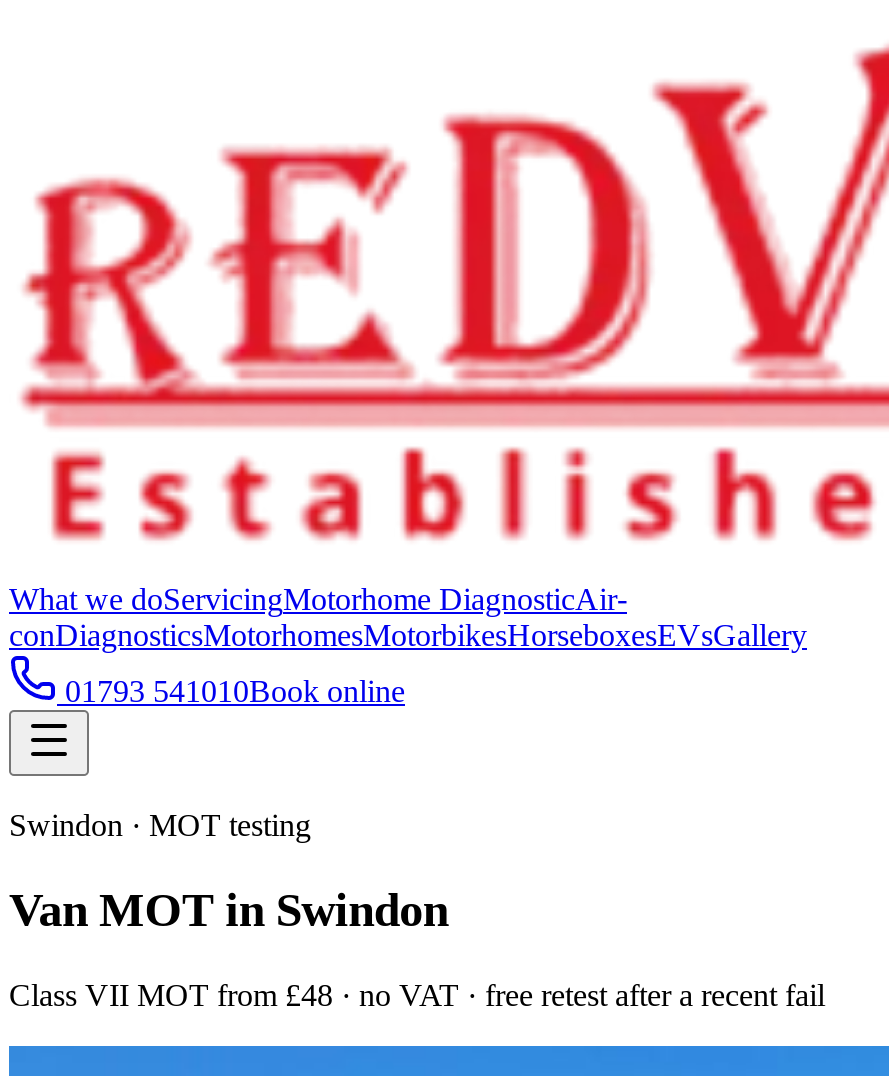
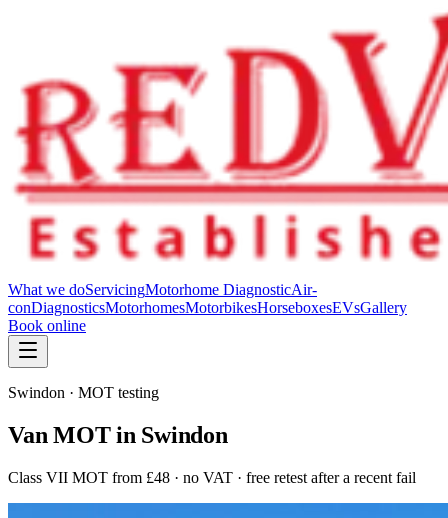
[65,674,405,708] 01793 541010Book online -> [8,317,86,334] Book online

